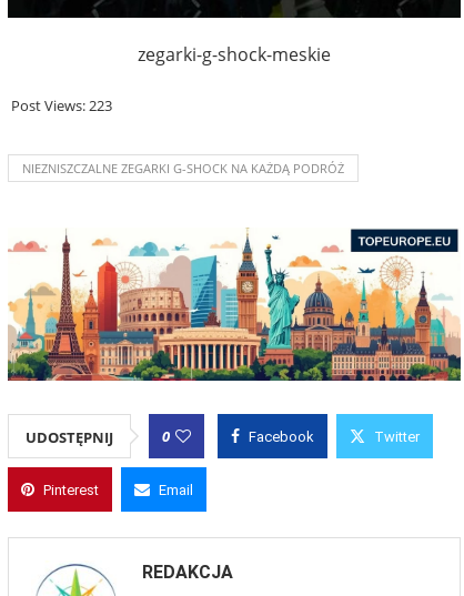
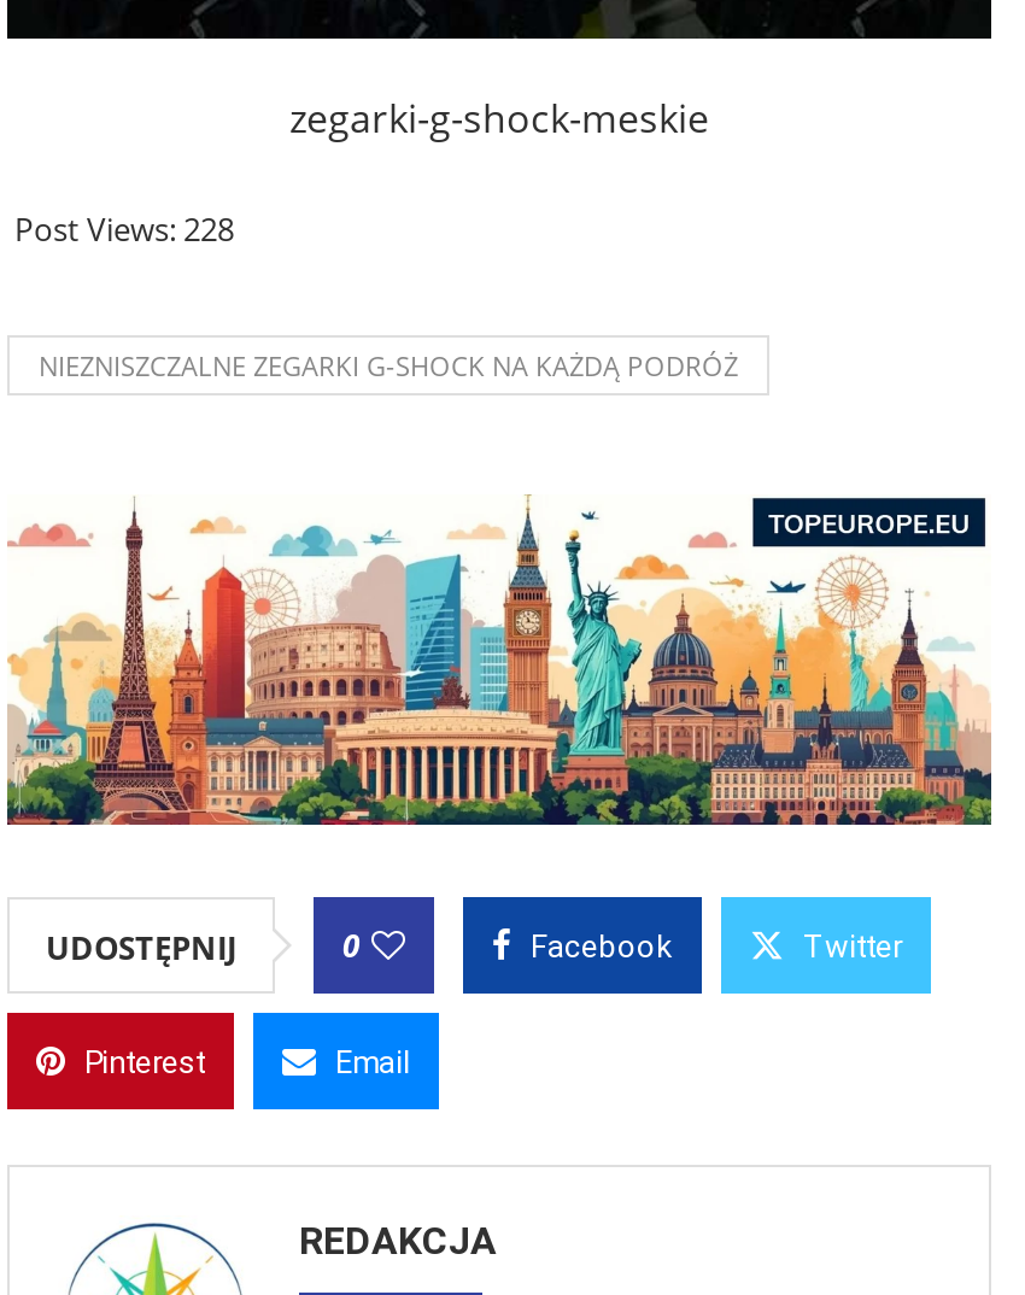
[11,96,112,116] Post Views: 223 -> [14,208,234,251] Post Views: 228

